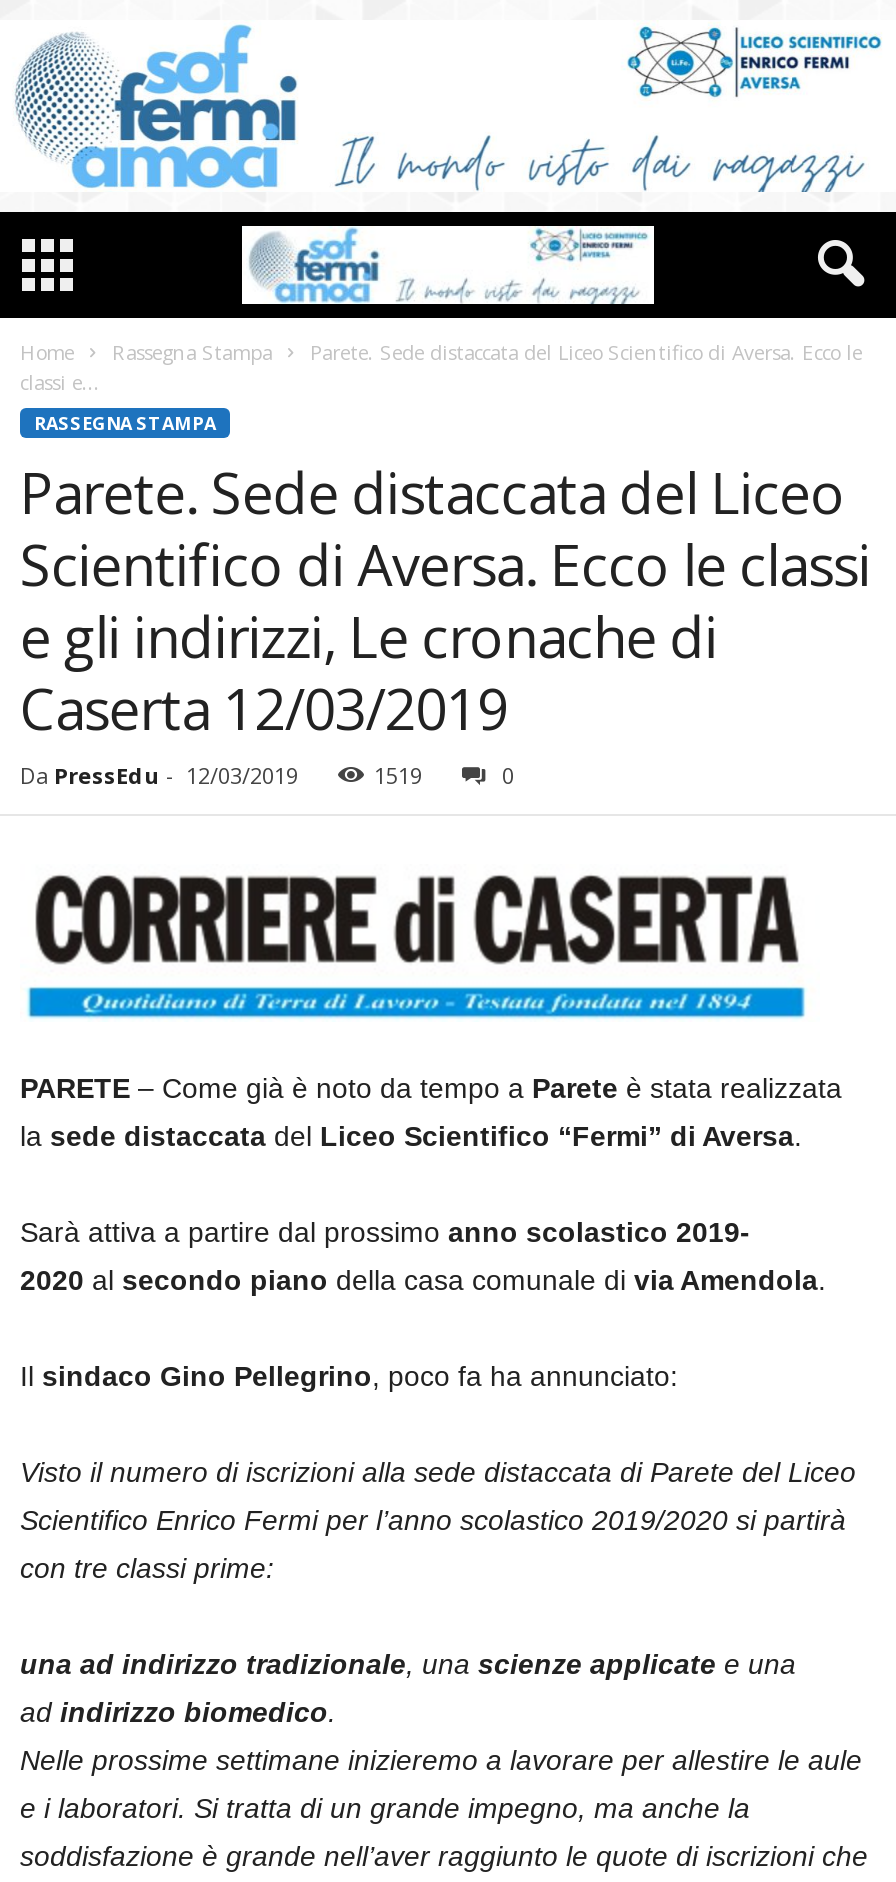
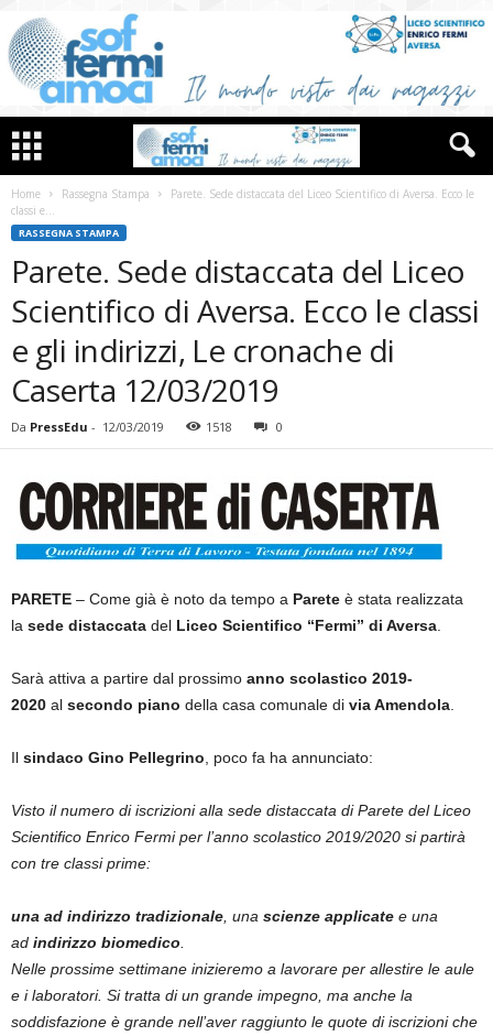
[374,760,422,790] 1519 -> [206,418,232,435] 1518

